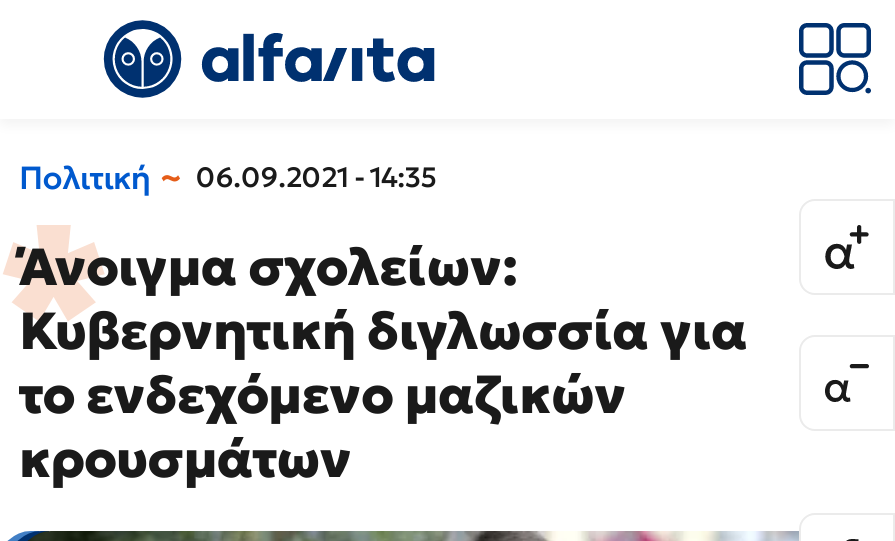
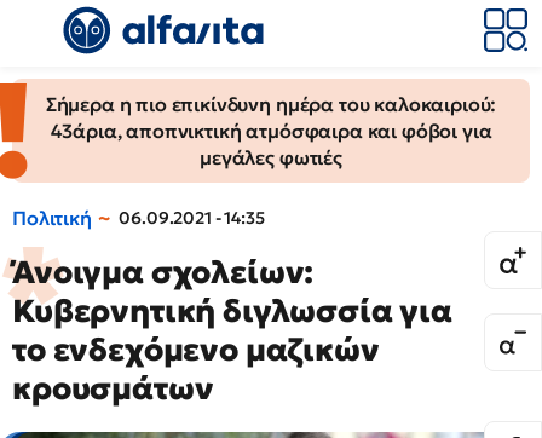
none -> [4,79,530,181] [image] | Σήμερα η πιο επικίνδυνη ημέρα του καλοκαιριού: | 43άρια, αποπνικτική ατμόσφαιρα και φόβοι για | μεγάλες φωτιές

